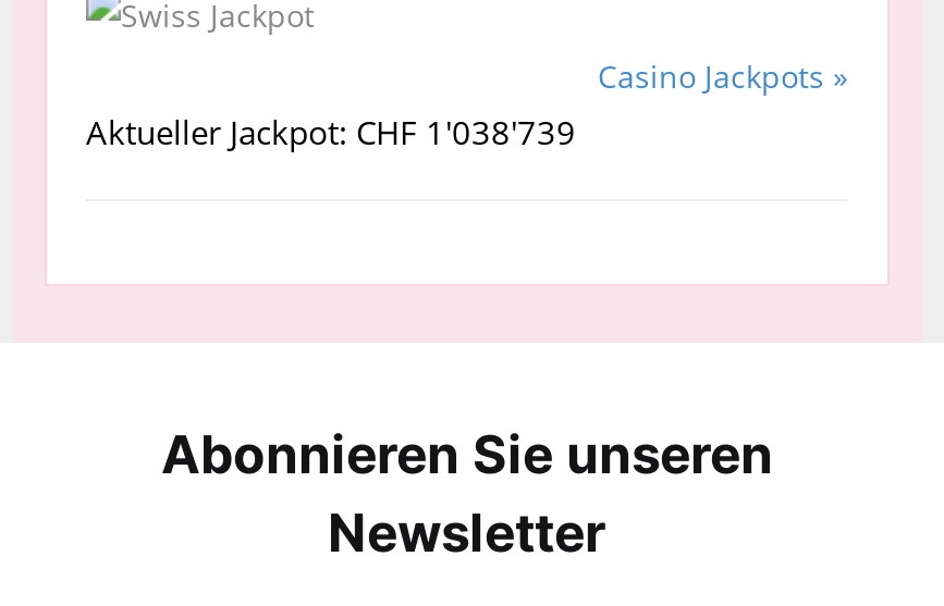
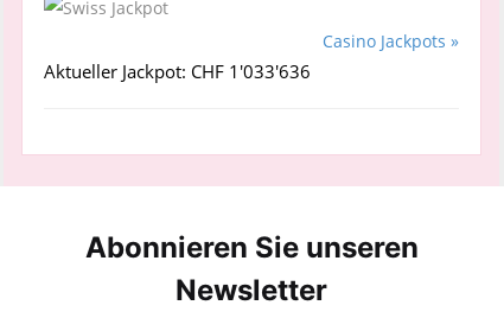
[86,110,576,153] Aktueller Jackpot: CHF 1'038'739 -> [44,60,311,84] Aktueller Jackpot: CHF 1'033'636

